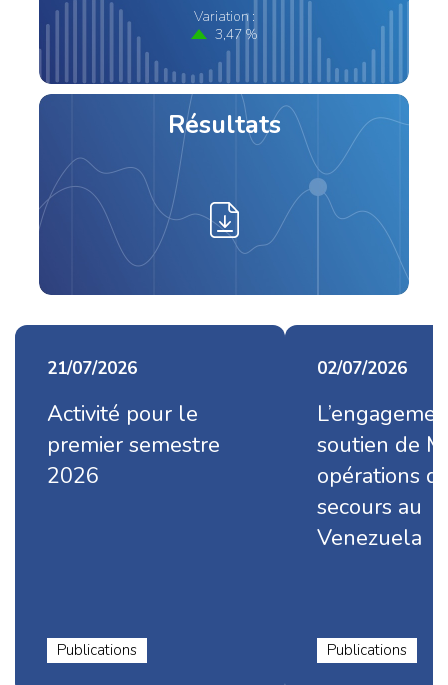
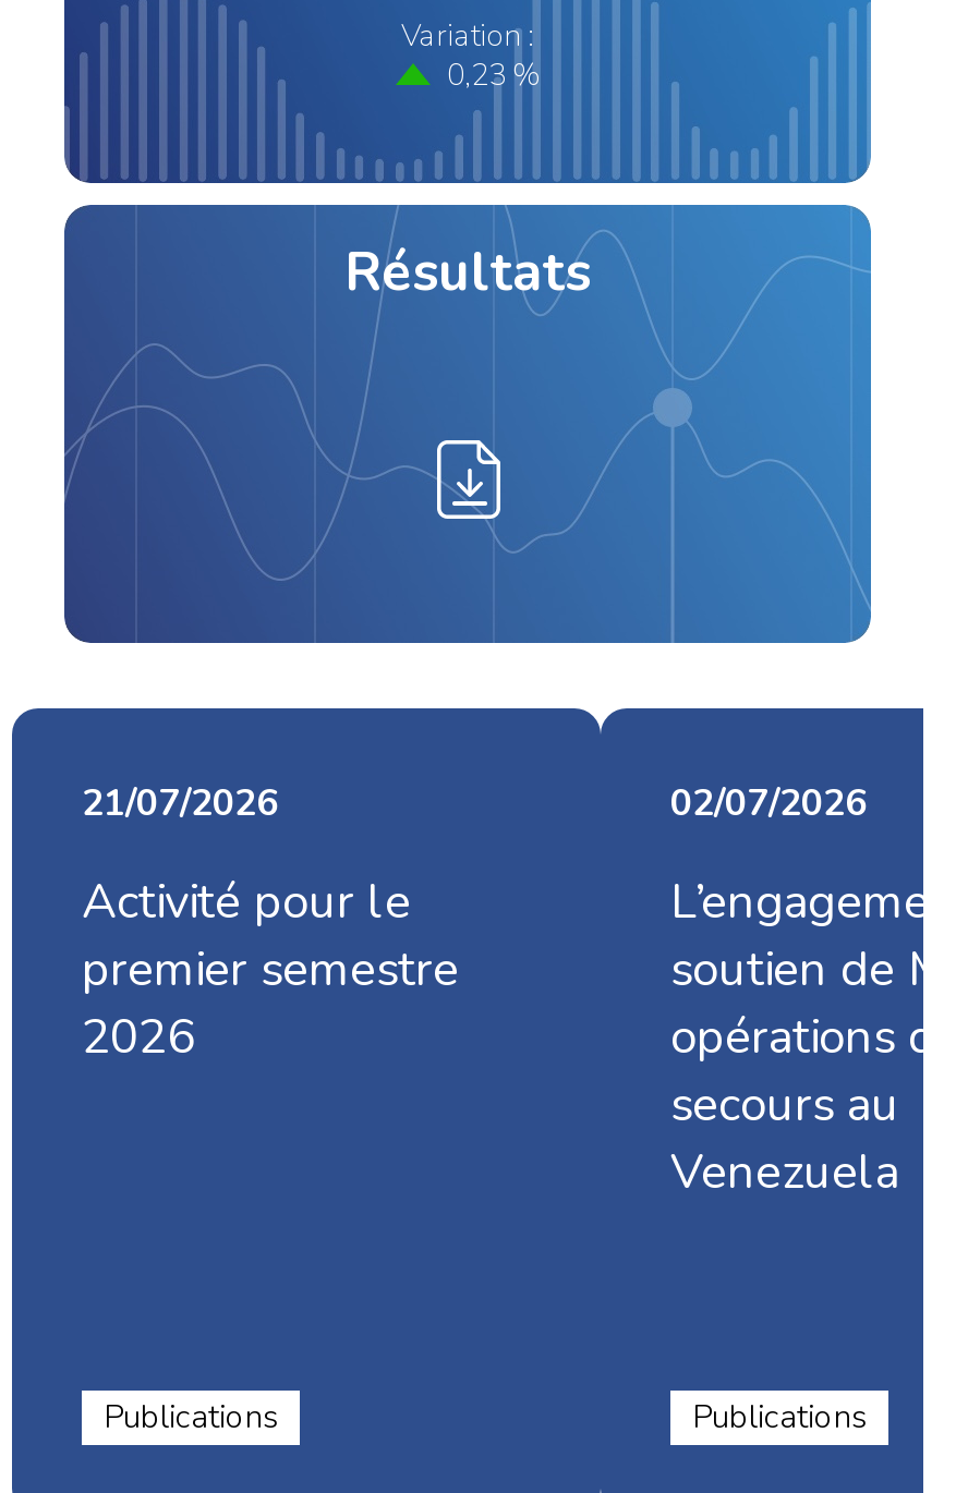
[211,25,257,44] 3,47 % -> [440,55,541,97] 0,23 %

